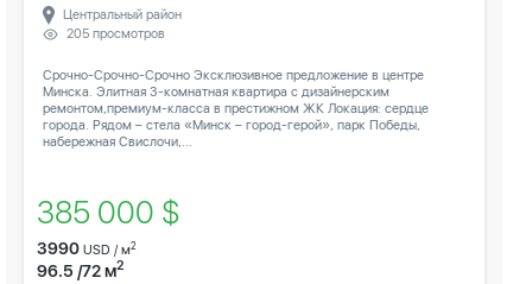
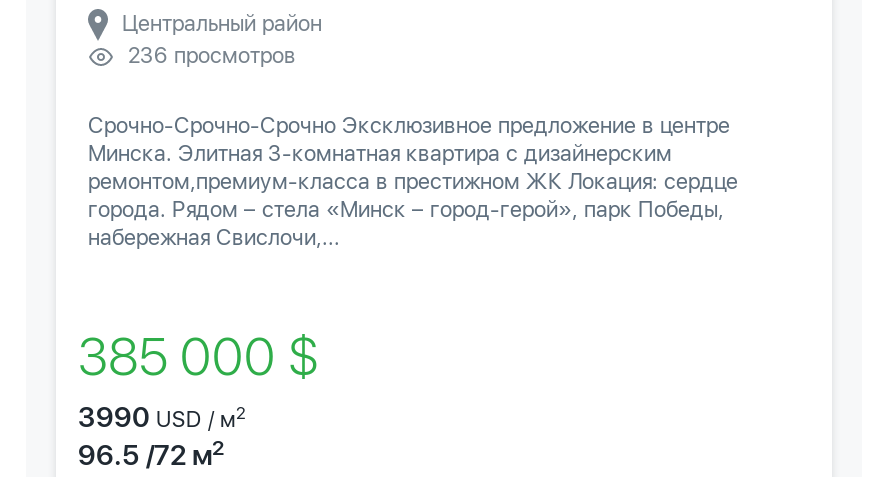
[66,26,165,41] 205 просмотров -> [128,42,296,68] 236 просмотров

